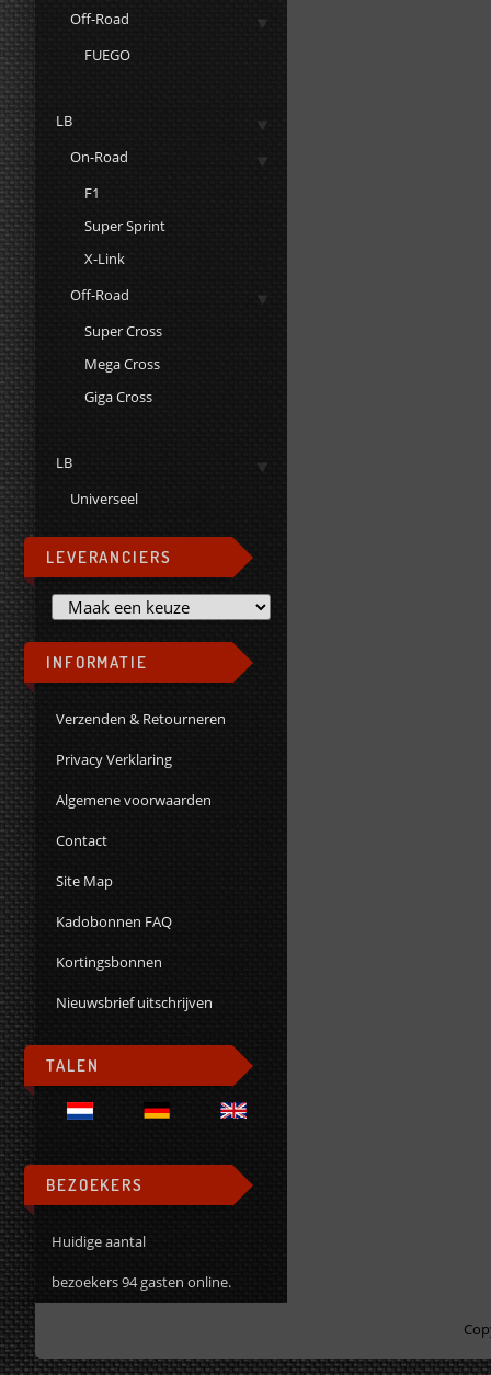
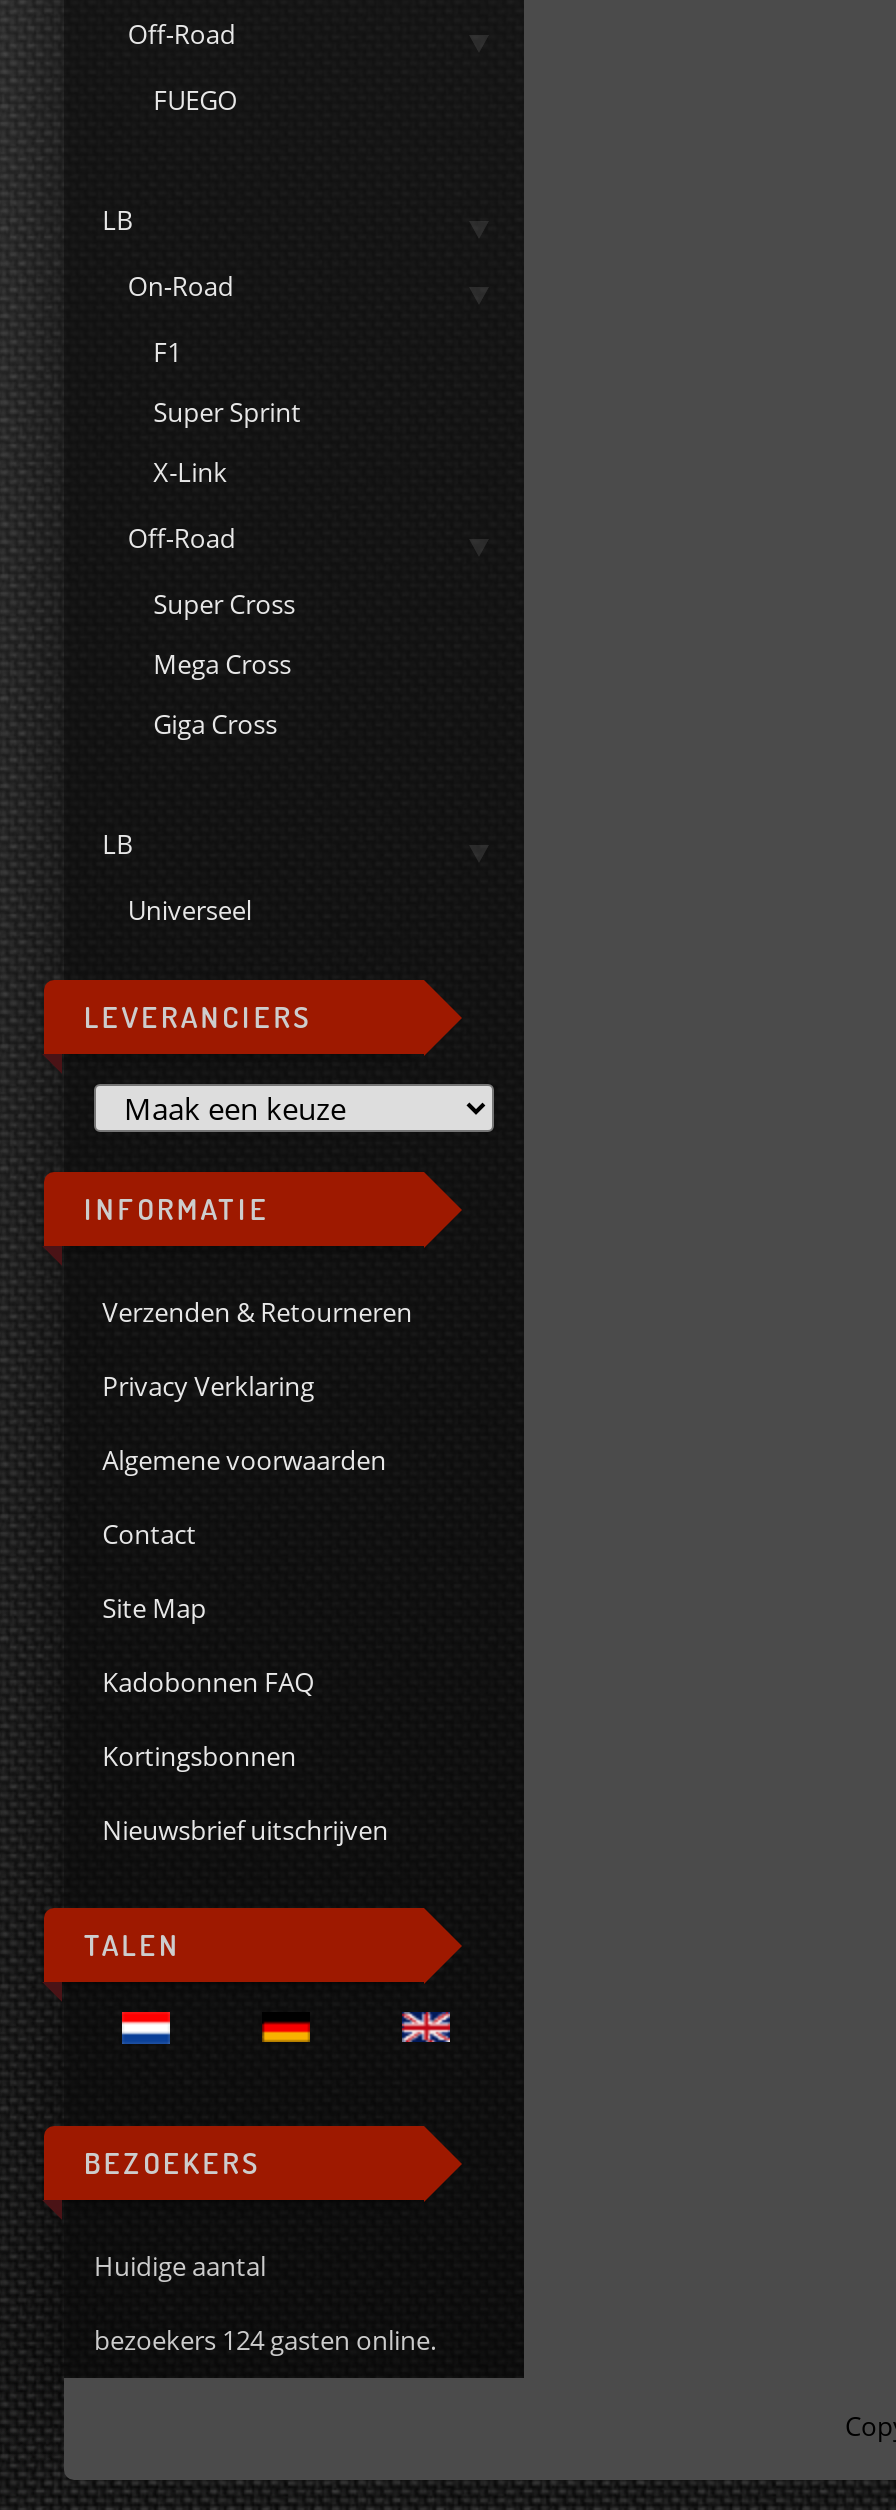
[52,1272,231,1292] bezoekers 94 gasten online. -> [94,2322,436,2358] bezoekers 124 gasten online.

